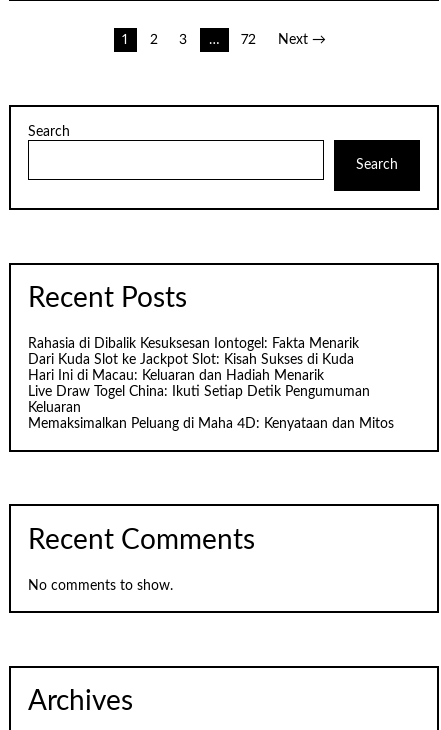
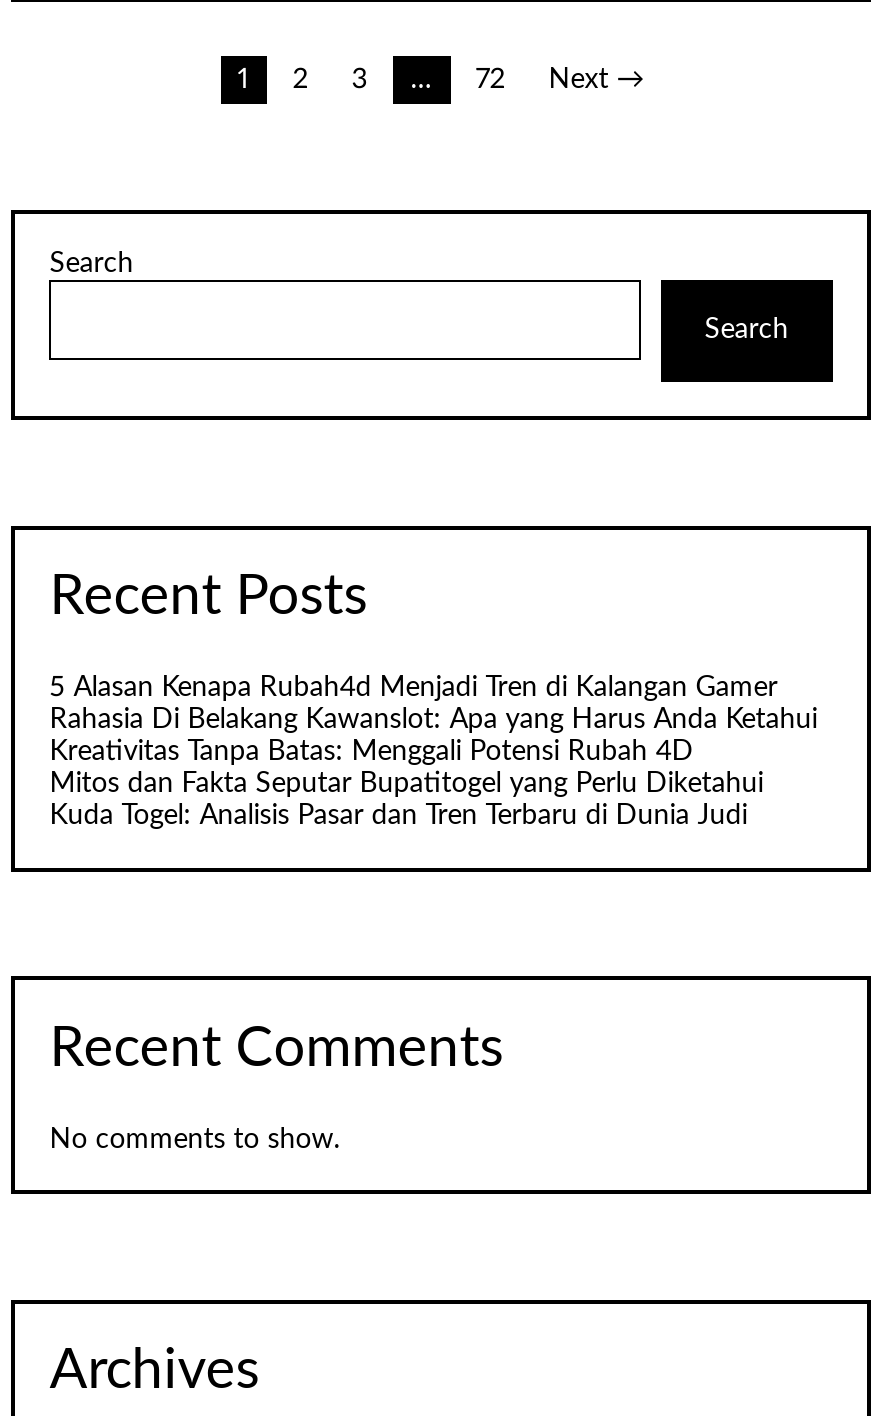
[28,337,394,431] Rahasia di Dibalik Kesuksesan Iontogel: Fakta Menarik | Dari Kuda Slot ke Jackpot Slot: Kisah Sukses di Kuda | Hari Ini di Macau: Keluaran dan Hadiah Menarik | Live Draw Togel China: Ikuti Setiap Detik Pengumuman | Keluaran | Memaksimalkan Peluang di Maha 4D: Kenyataan dan Mitos -> [49,675,817,831] 5 Alasan Kenapa Rubah4d Menjadi Tren di Kalangan Gamer | Rahasia Di Belakang Kawanslot: Apa yang Harus Anda Ketahui | Kreativitas Tanpa Batas: Menggali Potensi Rubah 4D | Mitos dan Fakta Seputar Bupatitogel yang Perlu Diketahui | Kuda Togel: Analisis Pasar dan Tren Terbaru di Dunia Judi

